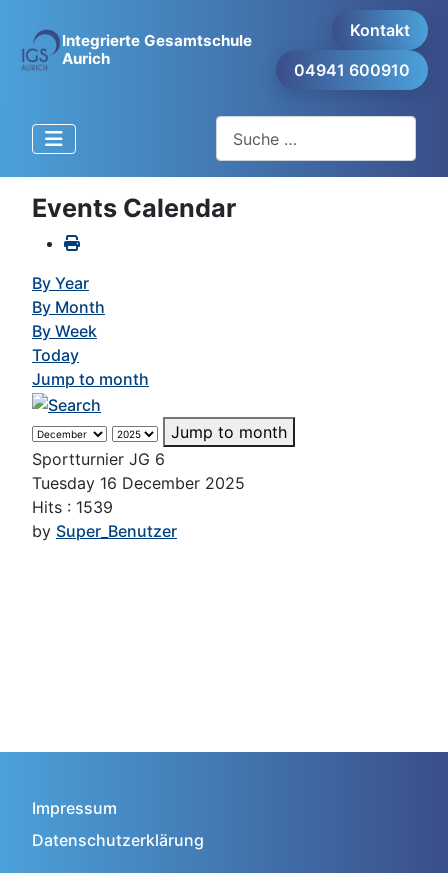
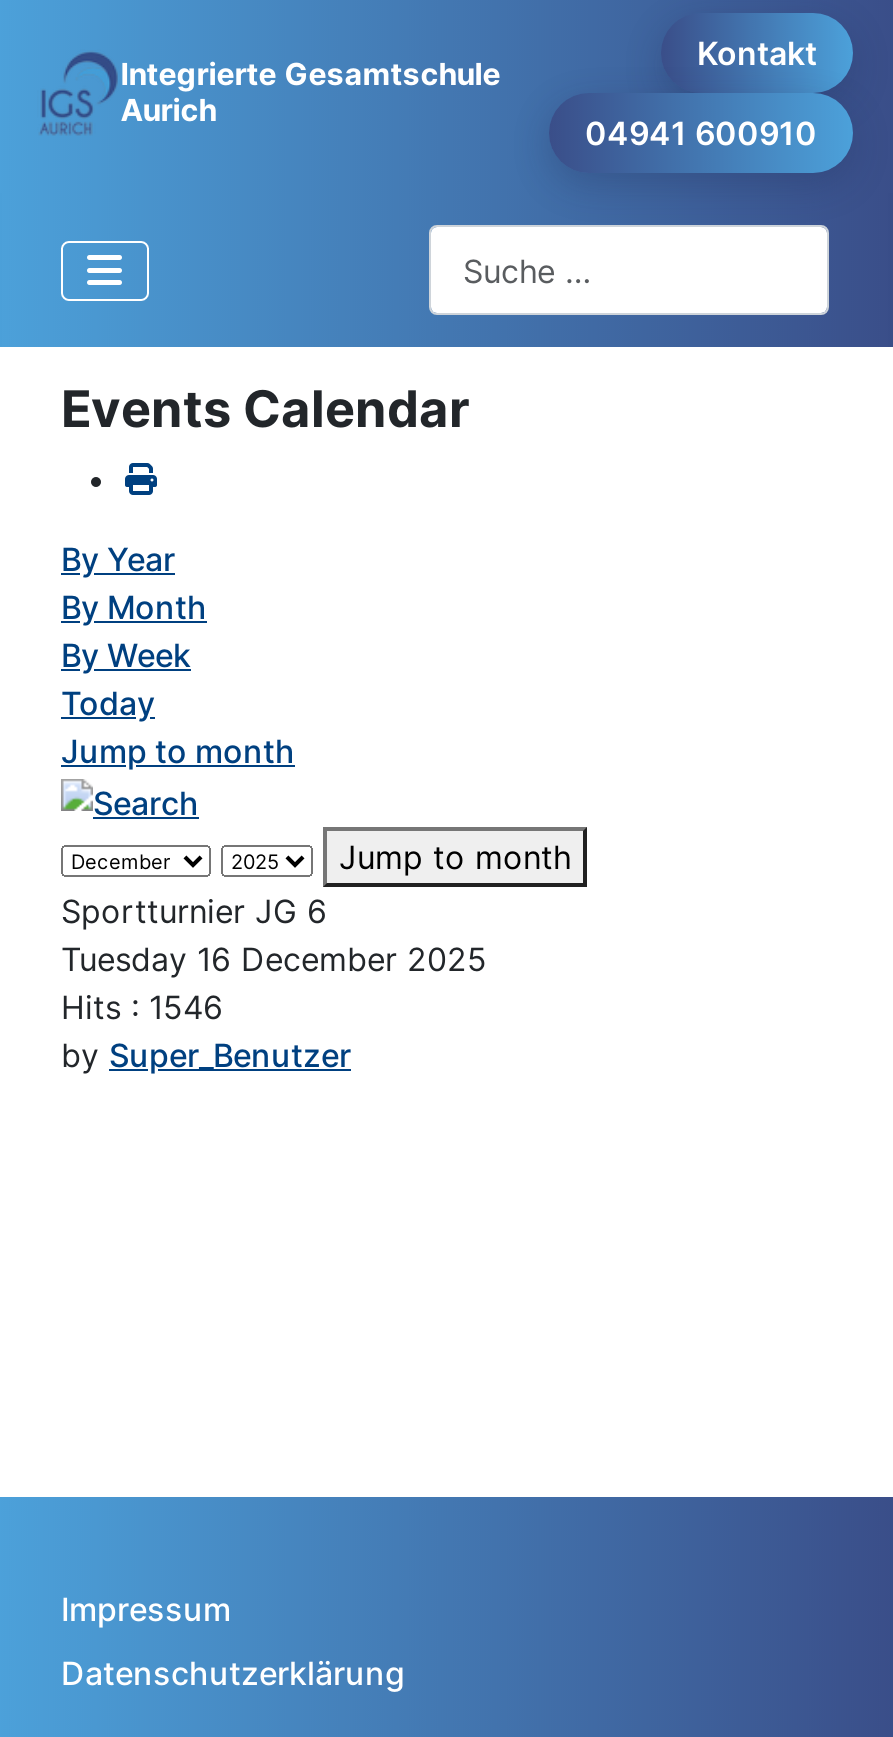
[32,497,113,517] Hits: 1539 -> [61,987,223,1027] Hits: 1546

